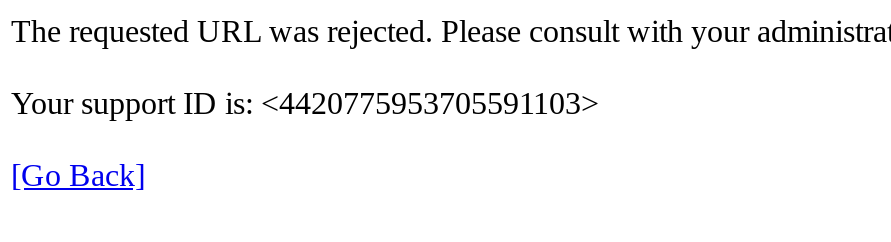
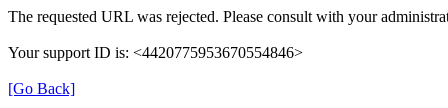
[11,86,599,120] Your support ID is: <4420775953705591103> -> [8,44,303,61] Your support ID is: <4420775953670554846>

